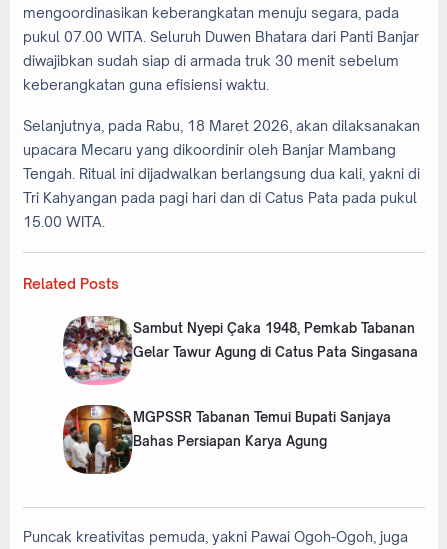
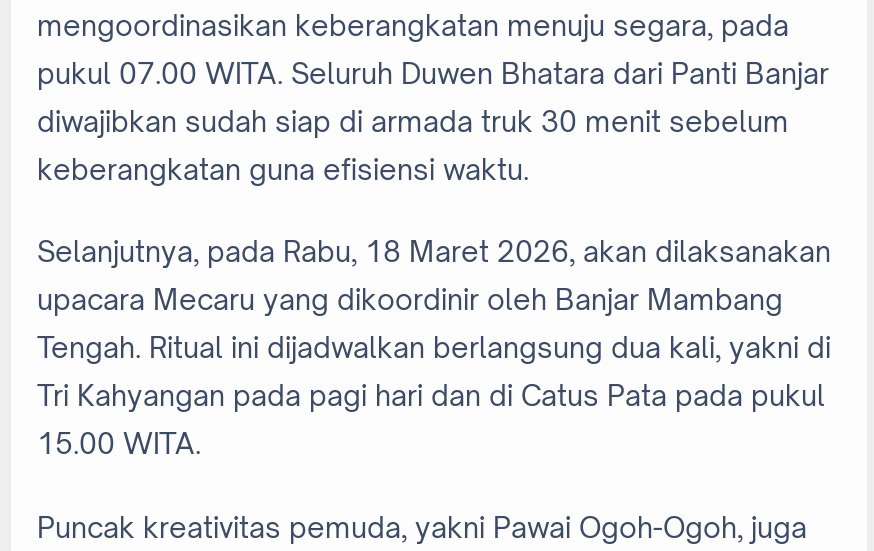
[23,275,417,386] [image] | Related Posts | Sambut Nyepi Çaka 1948, Pemkab Tabanan | Gelar Tawur Agung di Catus Pata Singasana -> none
[62,404,390,475] [image] | MGPSSR Tabanan Temui Bupati Sanjaya | Bahas Persiapan Karya Agung -> none

